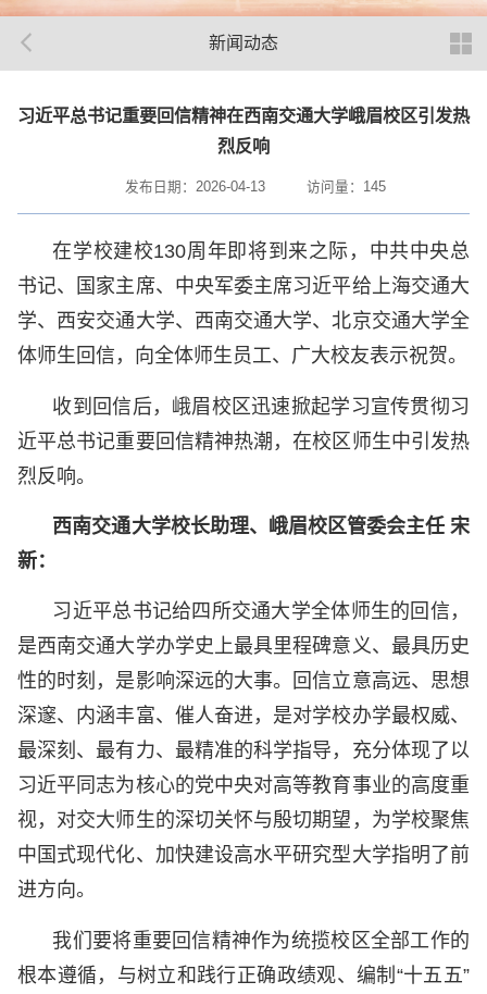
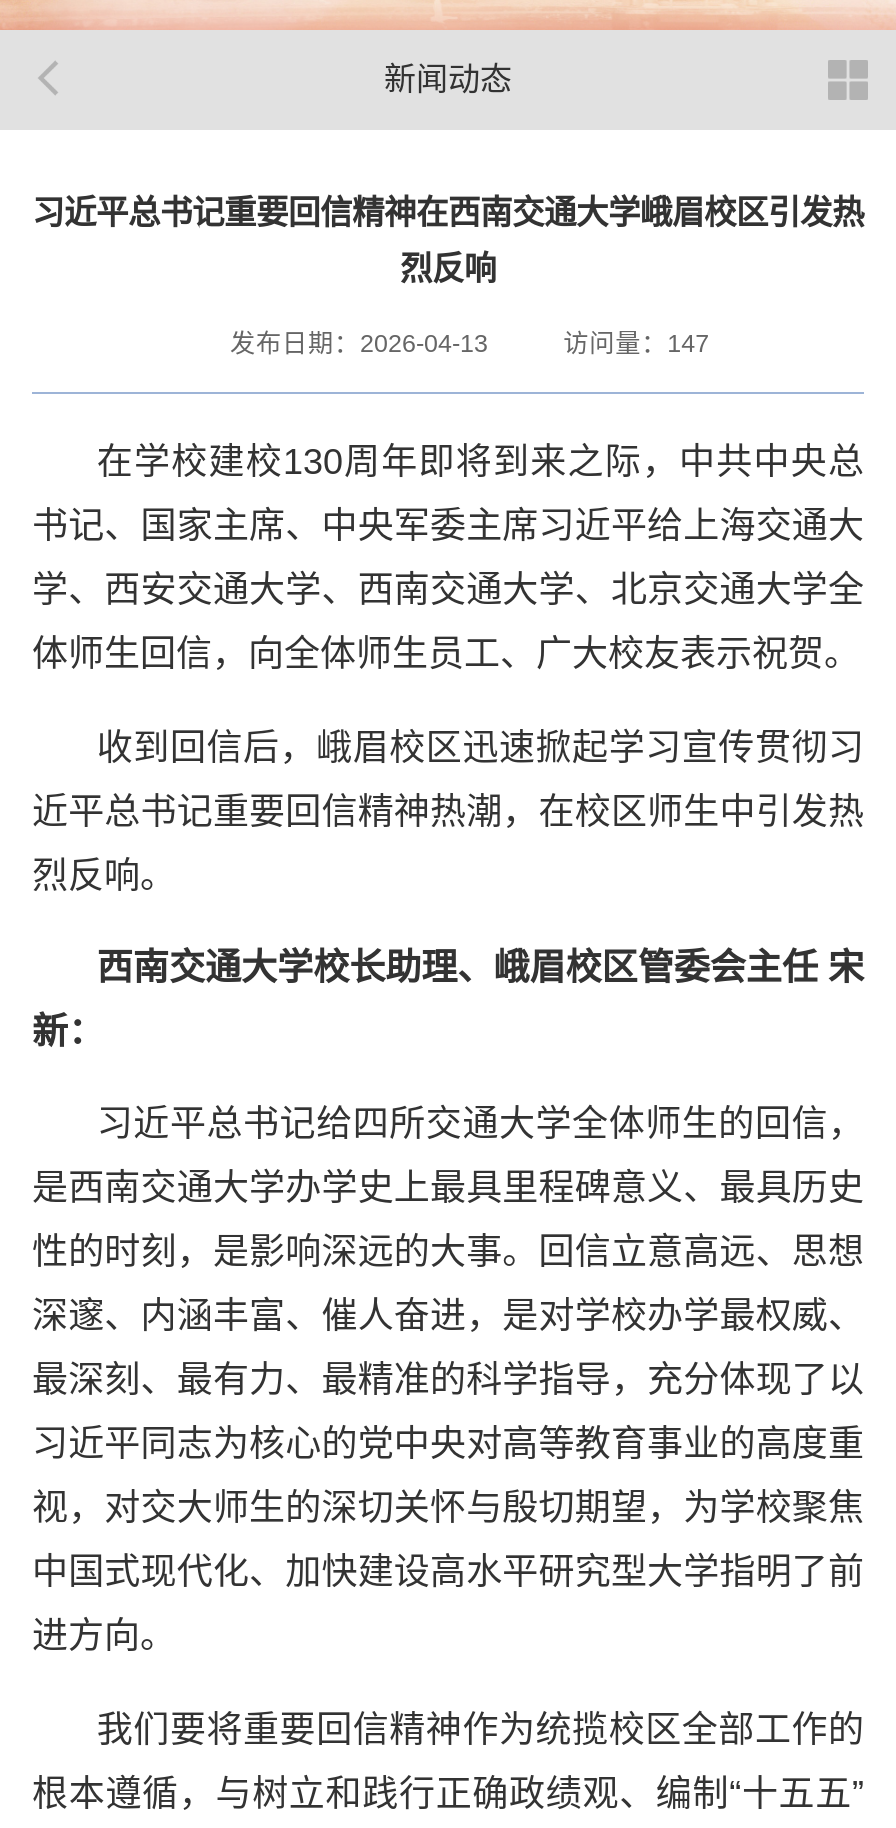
[306,180,385,195] 访问量：145 -> [563,330,709,358] 访问量：147

